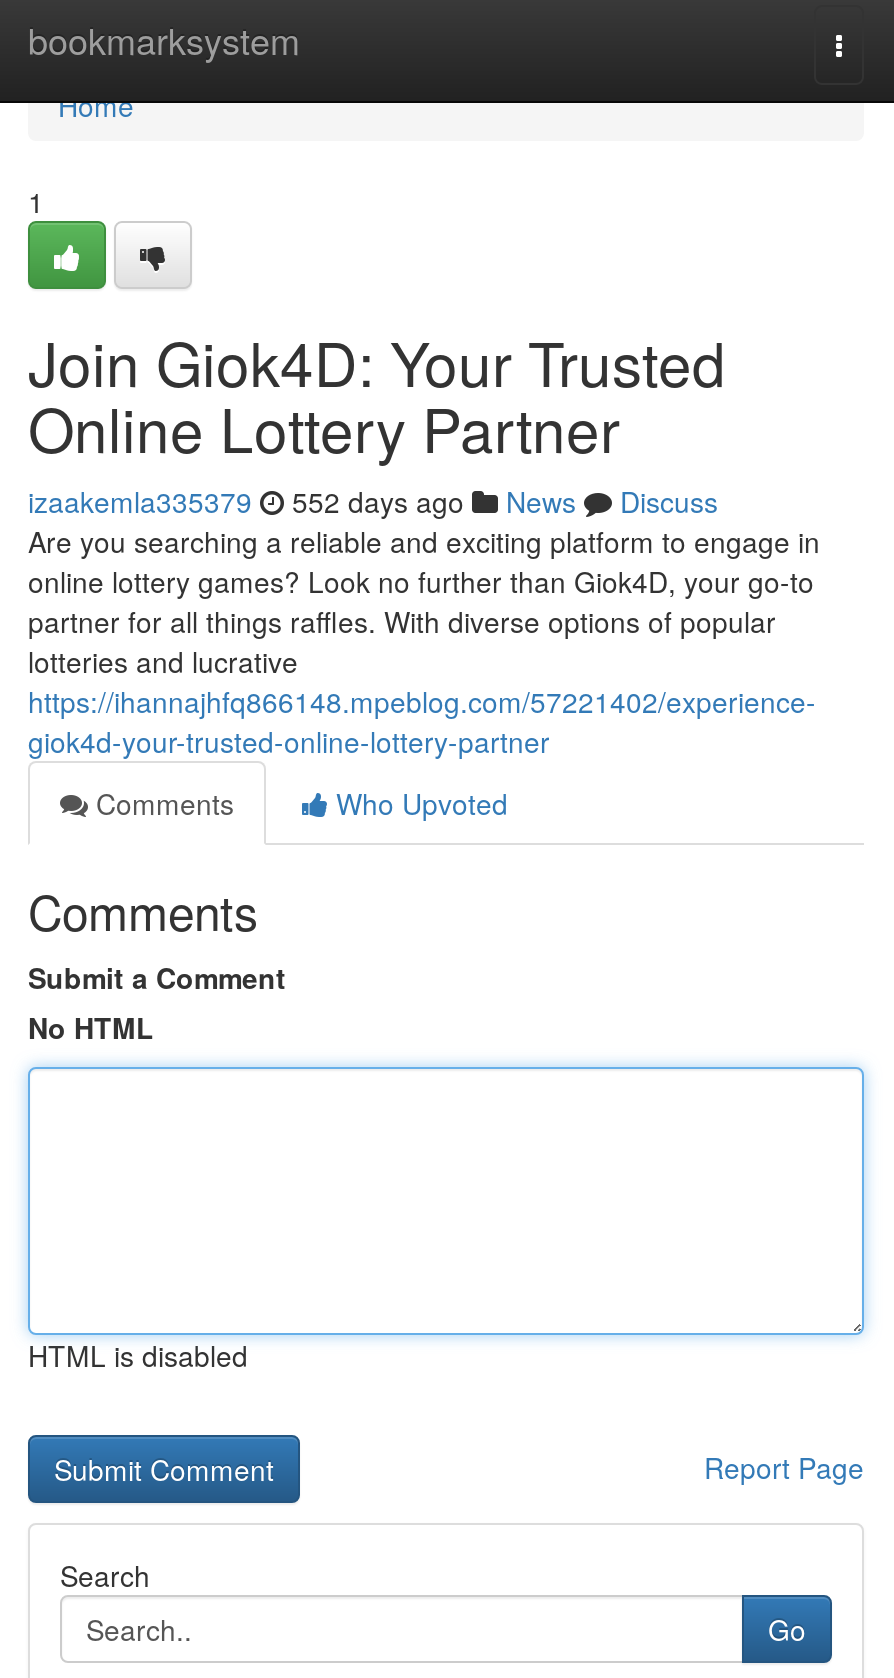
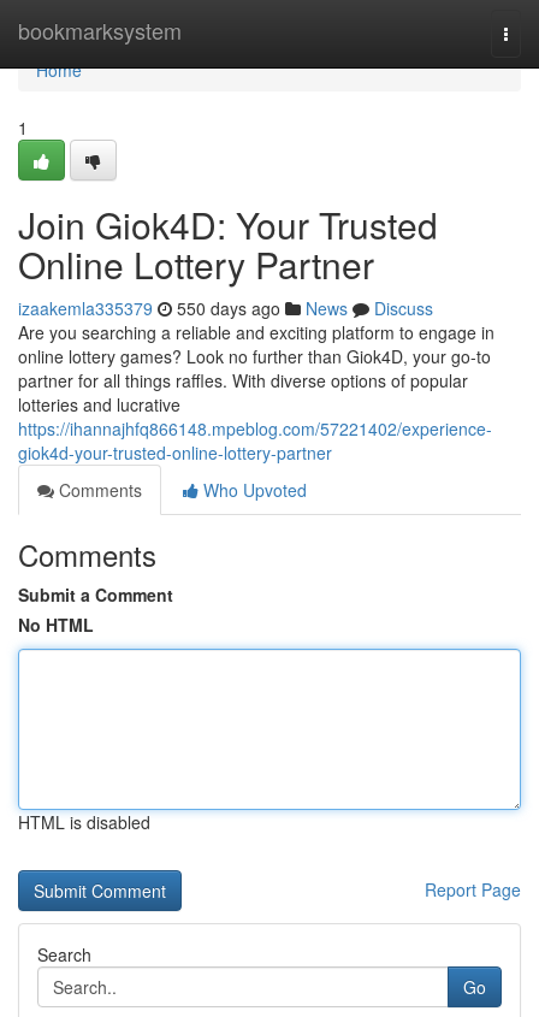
[28,481,718,521] izaakemla335379 552 days ago News Discuss -> [18,296,433,320] izaakemla335379 550 days ago News Discuss

